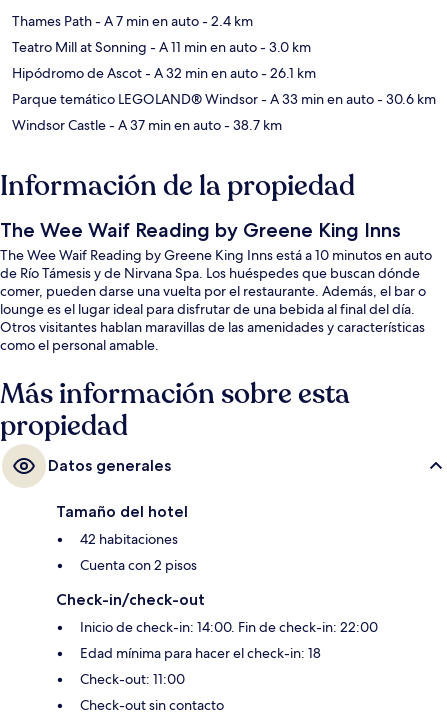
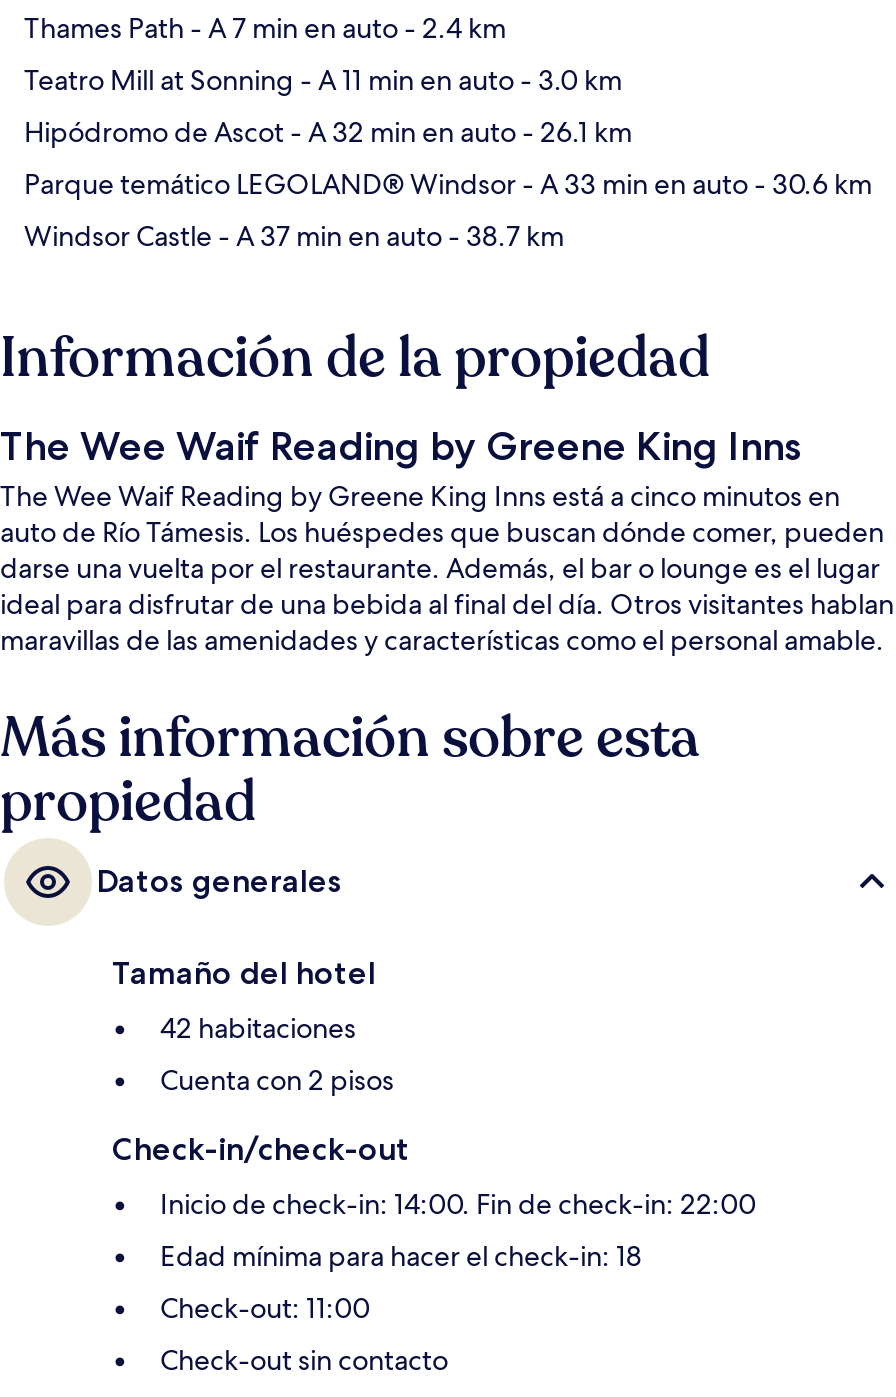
[0,246,432,354] The Wee Waif Reading by Greene King Inns está a 10 minutos en auto | de Río Támesis y de Nirvana Spa. Los huéspedes que buscan dónde | comer, pueden darse una vuelta por el restaurante. Además, el bar o | lounge es el lugar ideal para disfrutar de una bebida al final del día. | Otros visitantes hablan maravillas de las amenidades y características | como el personal amable. -> [0,479,894,659] The Wee Waif Reading by Greene King Inns está a cinco minutos en | auto de Río Támesis. Los huéspedes que buscan dónde comer, pueden | darse una vuelta por el restaurante. Además, el bar o lounge es el lugar | ideal para disfrutar de una bebida al final del día. Otros visitantes hablan | maravillas de las amenidades y características como el personal amable.

